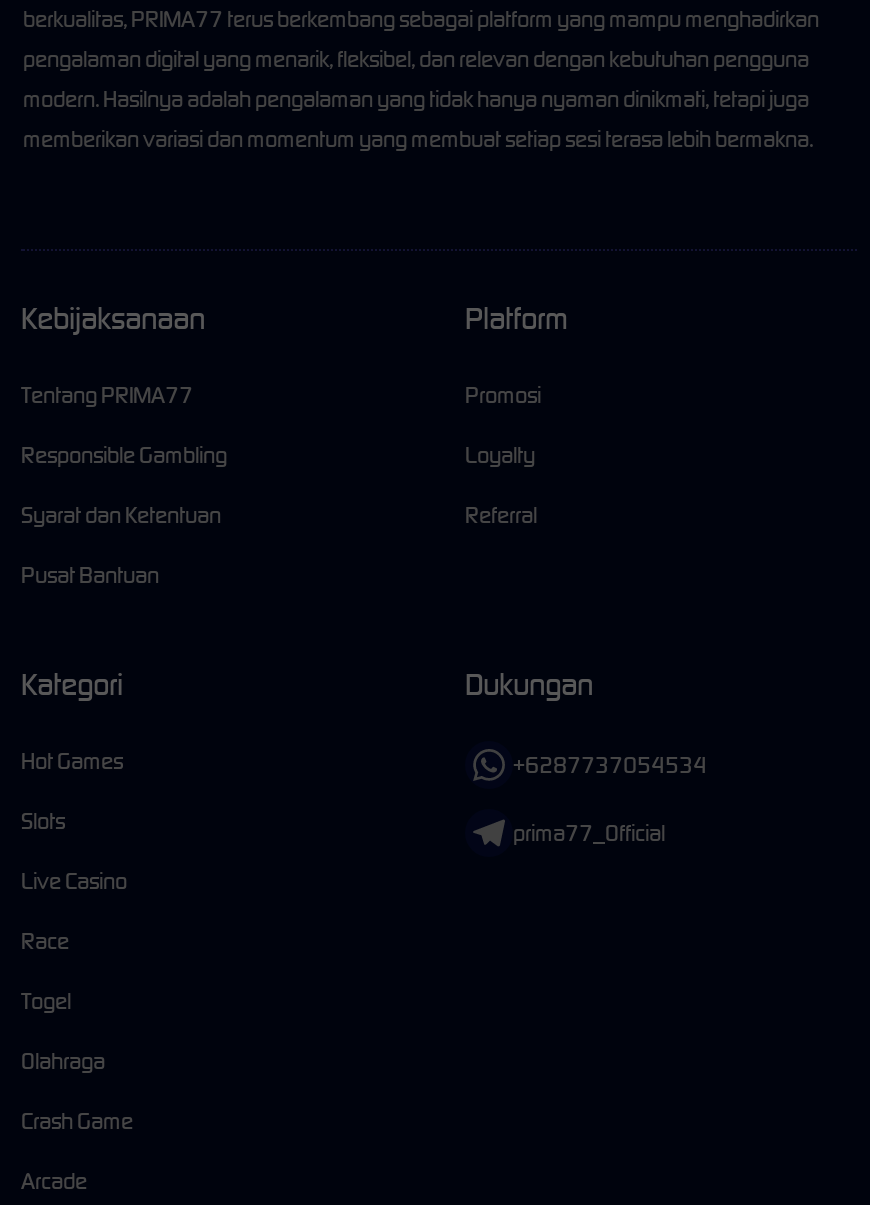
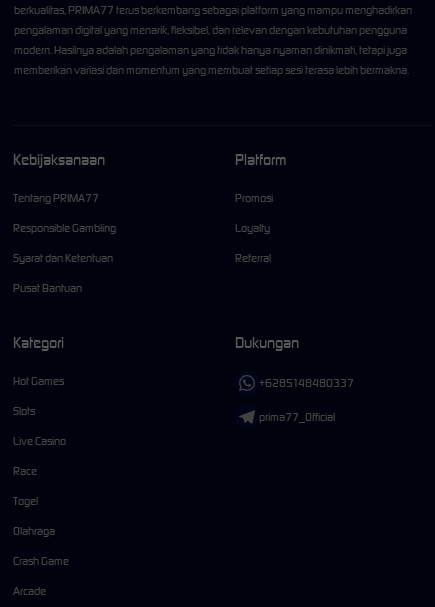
[513,751,707,779] +6287737054534 -> [259,376,354,390] +6285148480337

